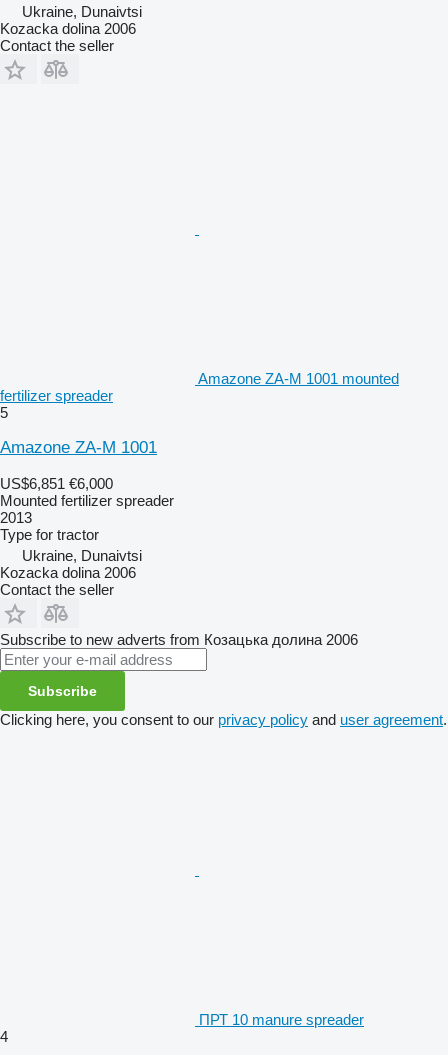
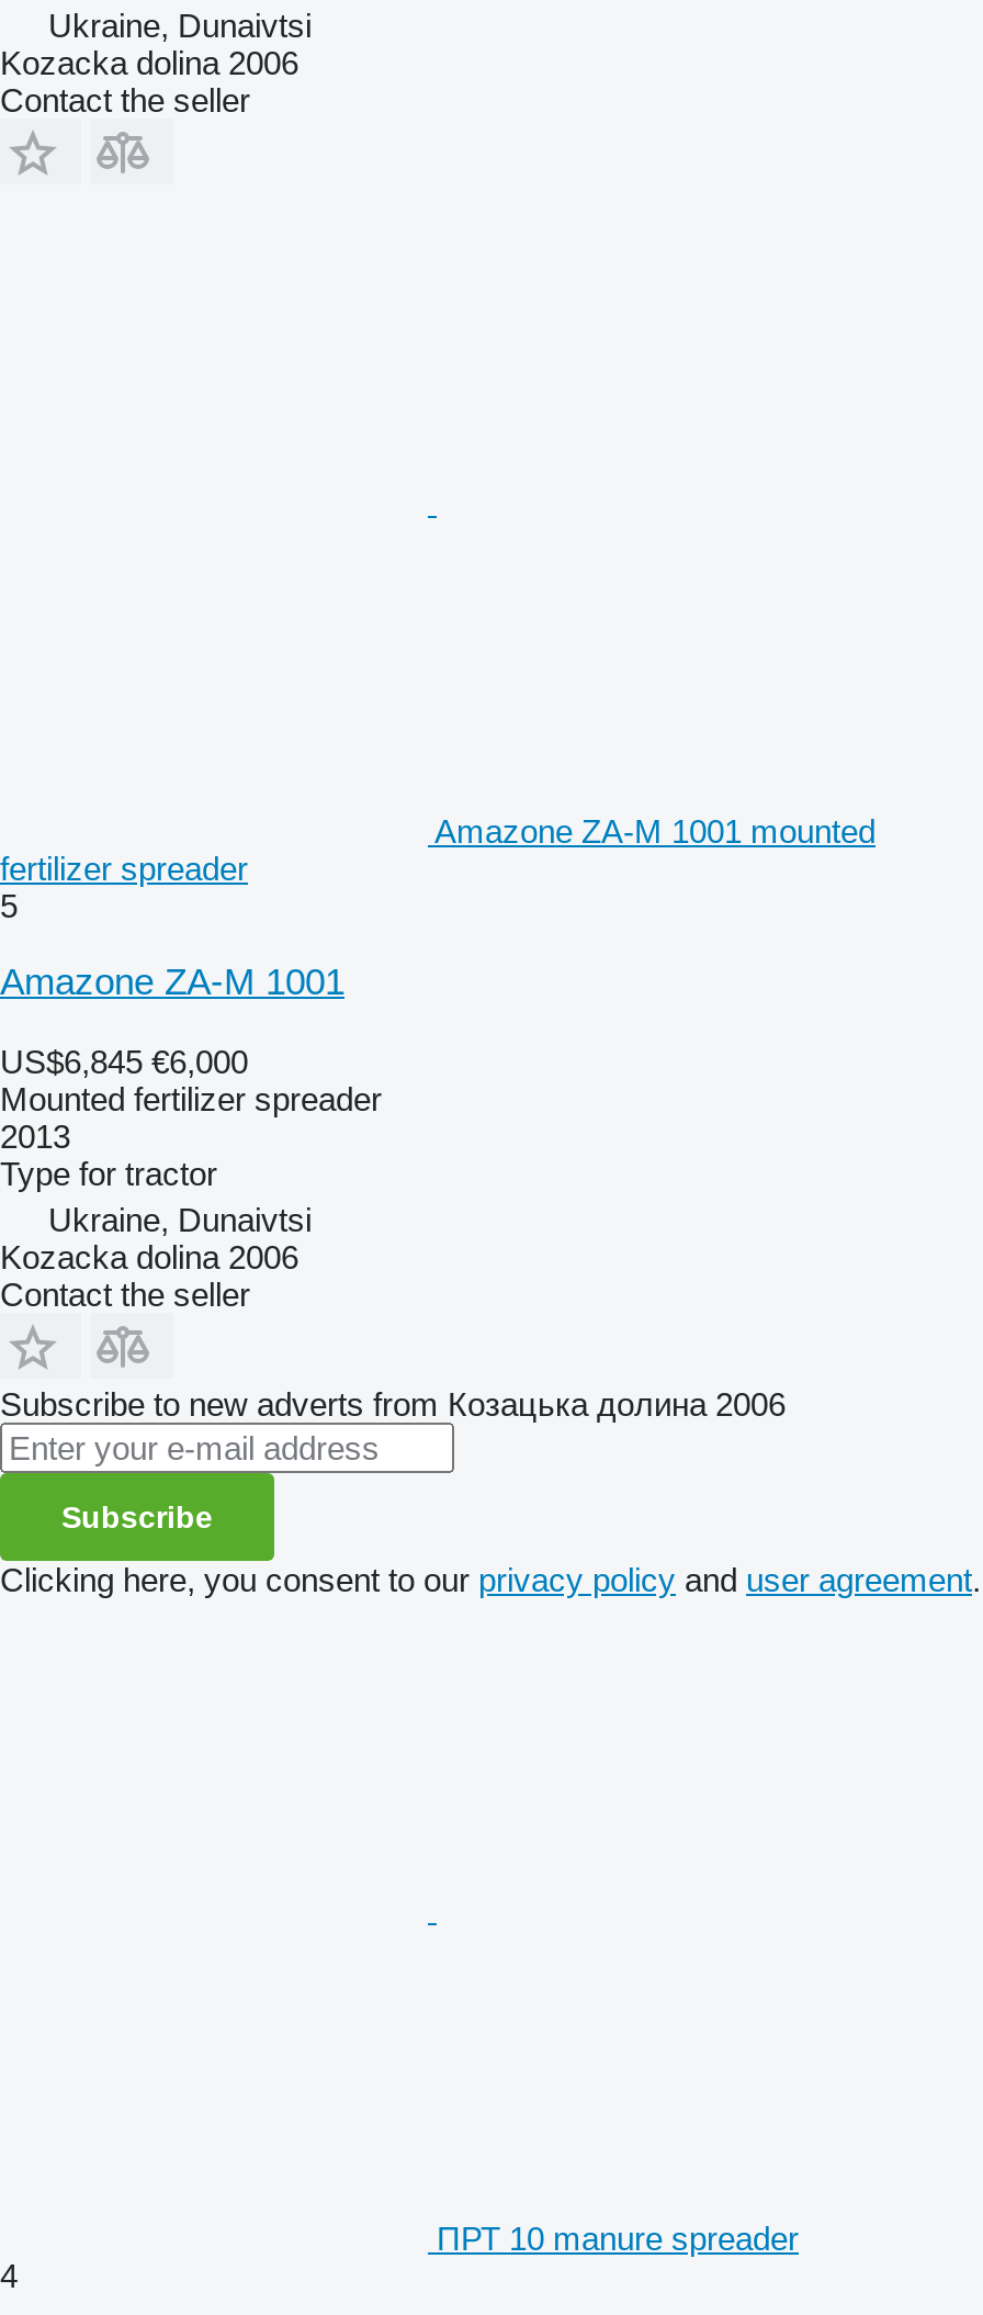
[0,475,113,492] US$6,851 €6,000 -> [0,1043,248,1080] US$6,845 €6,000

